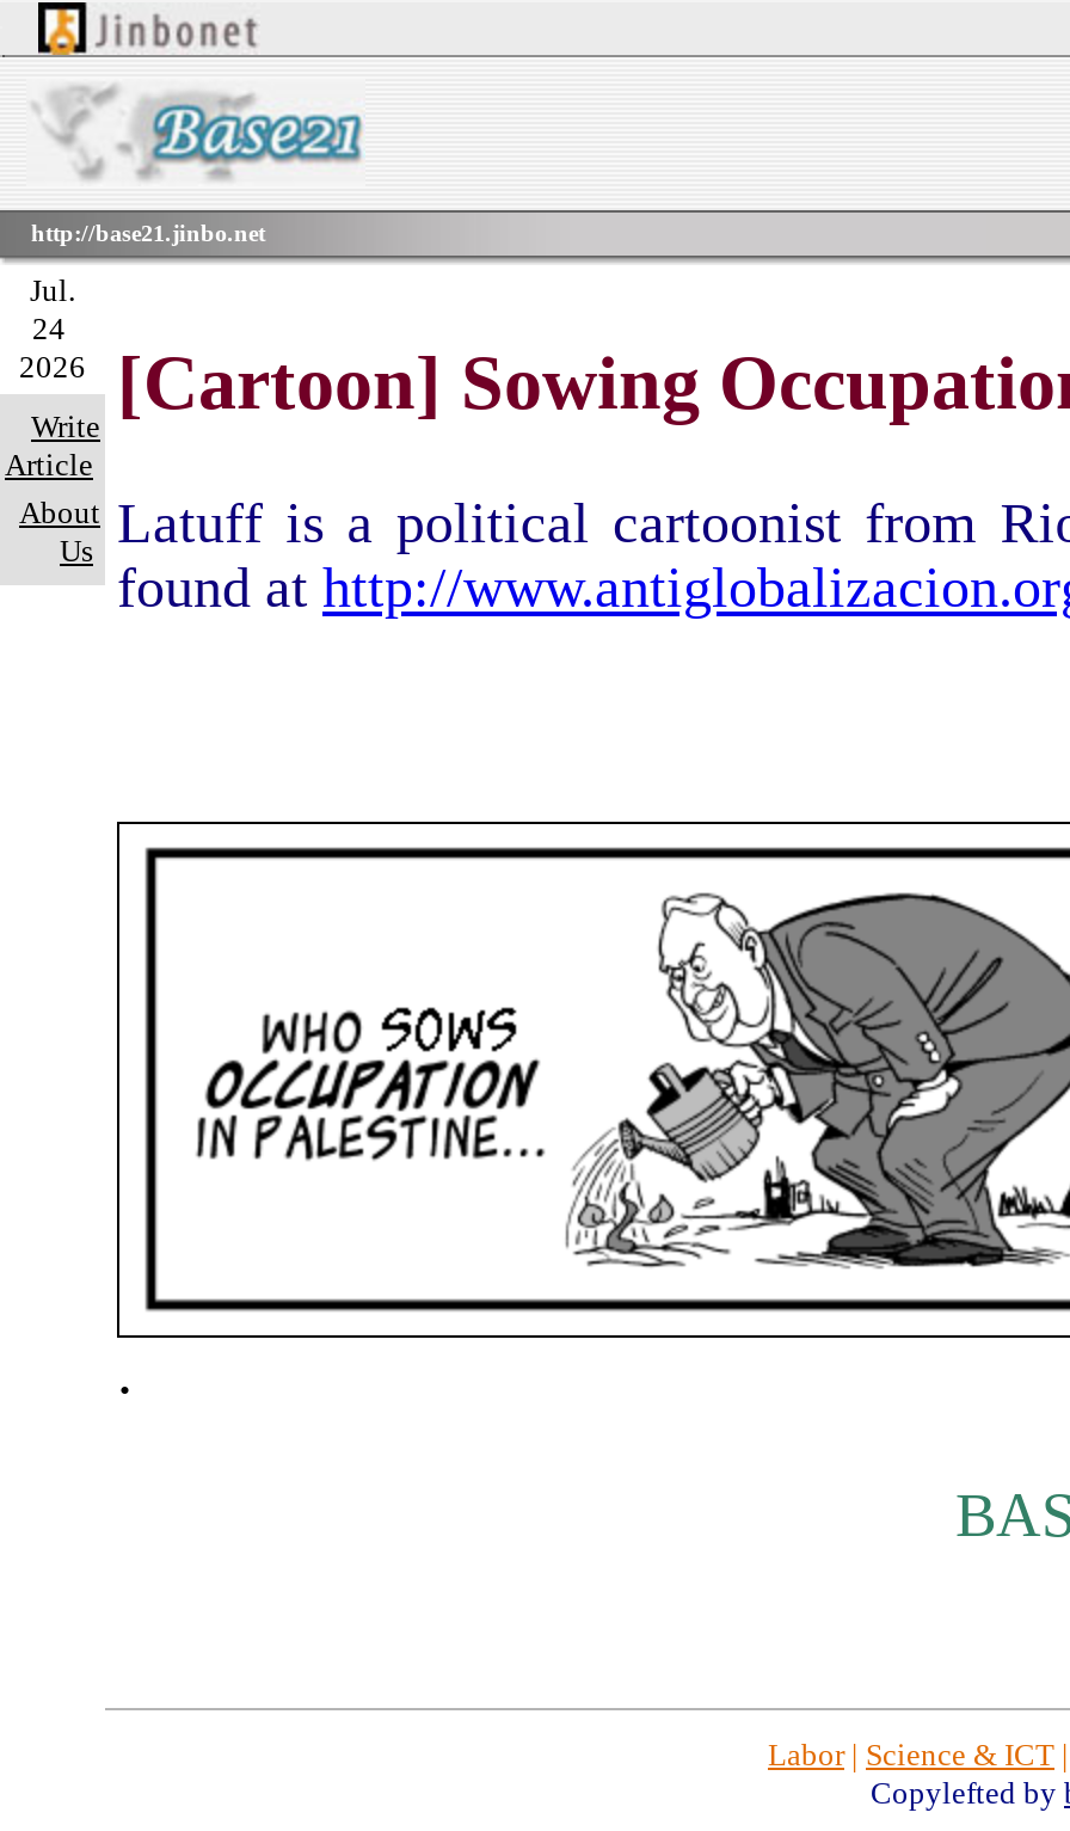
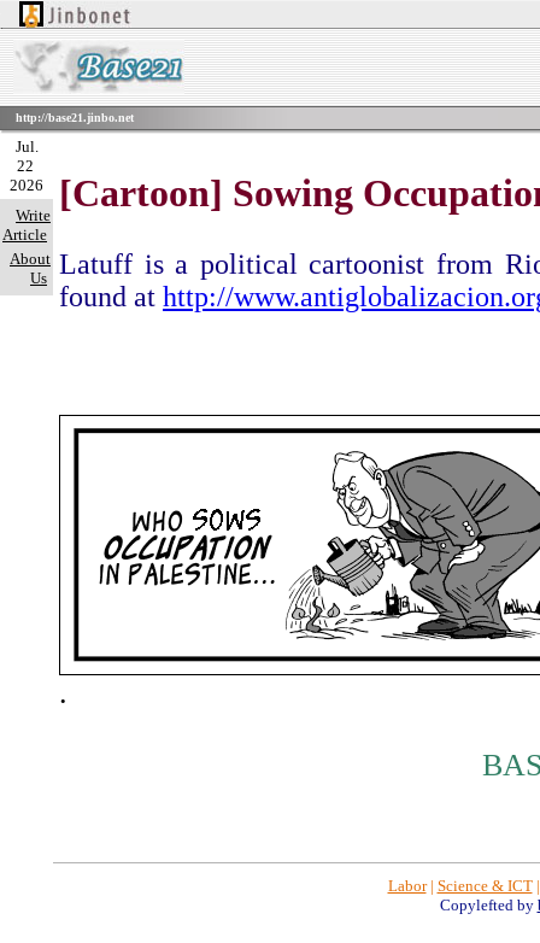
[32,311,73,346] 24 -> [16,157,37,175] 22

